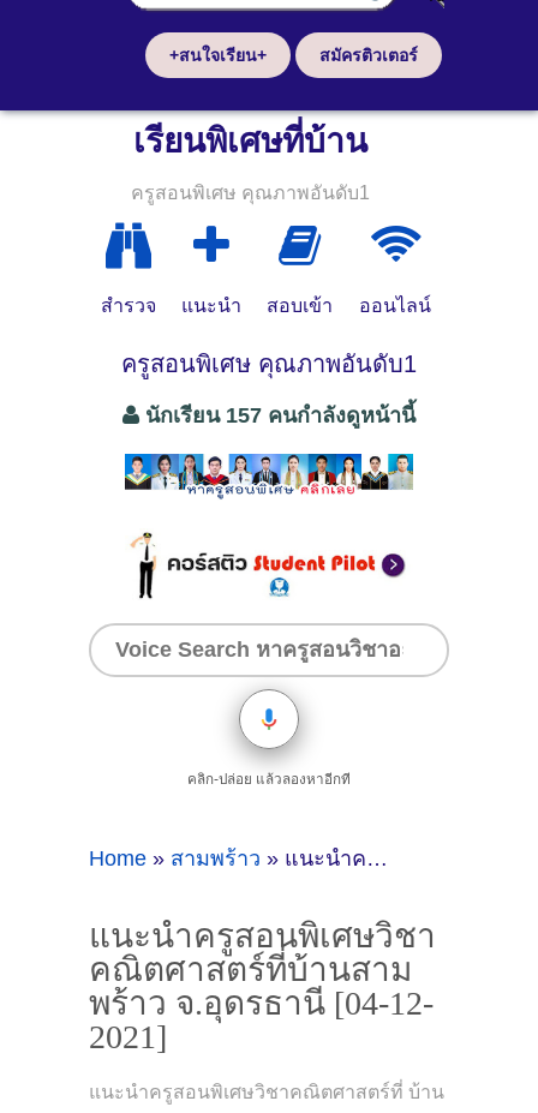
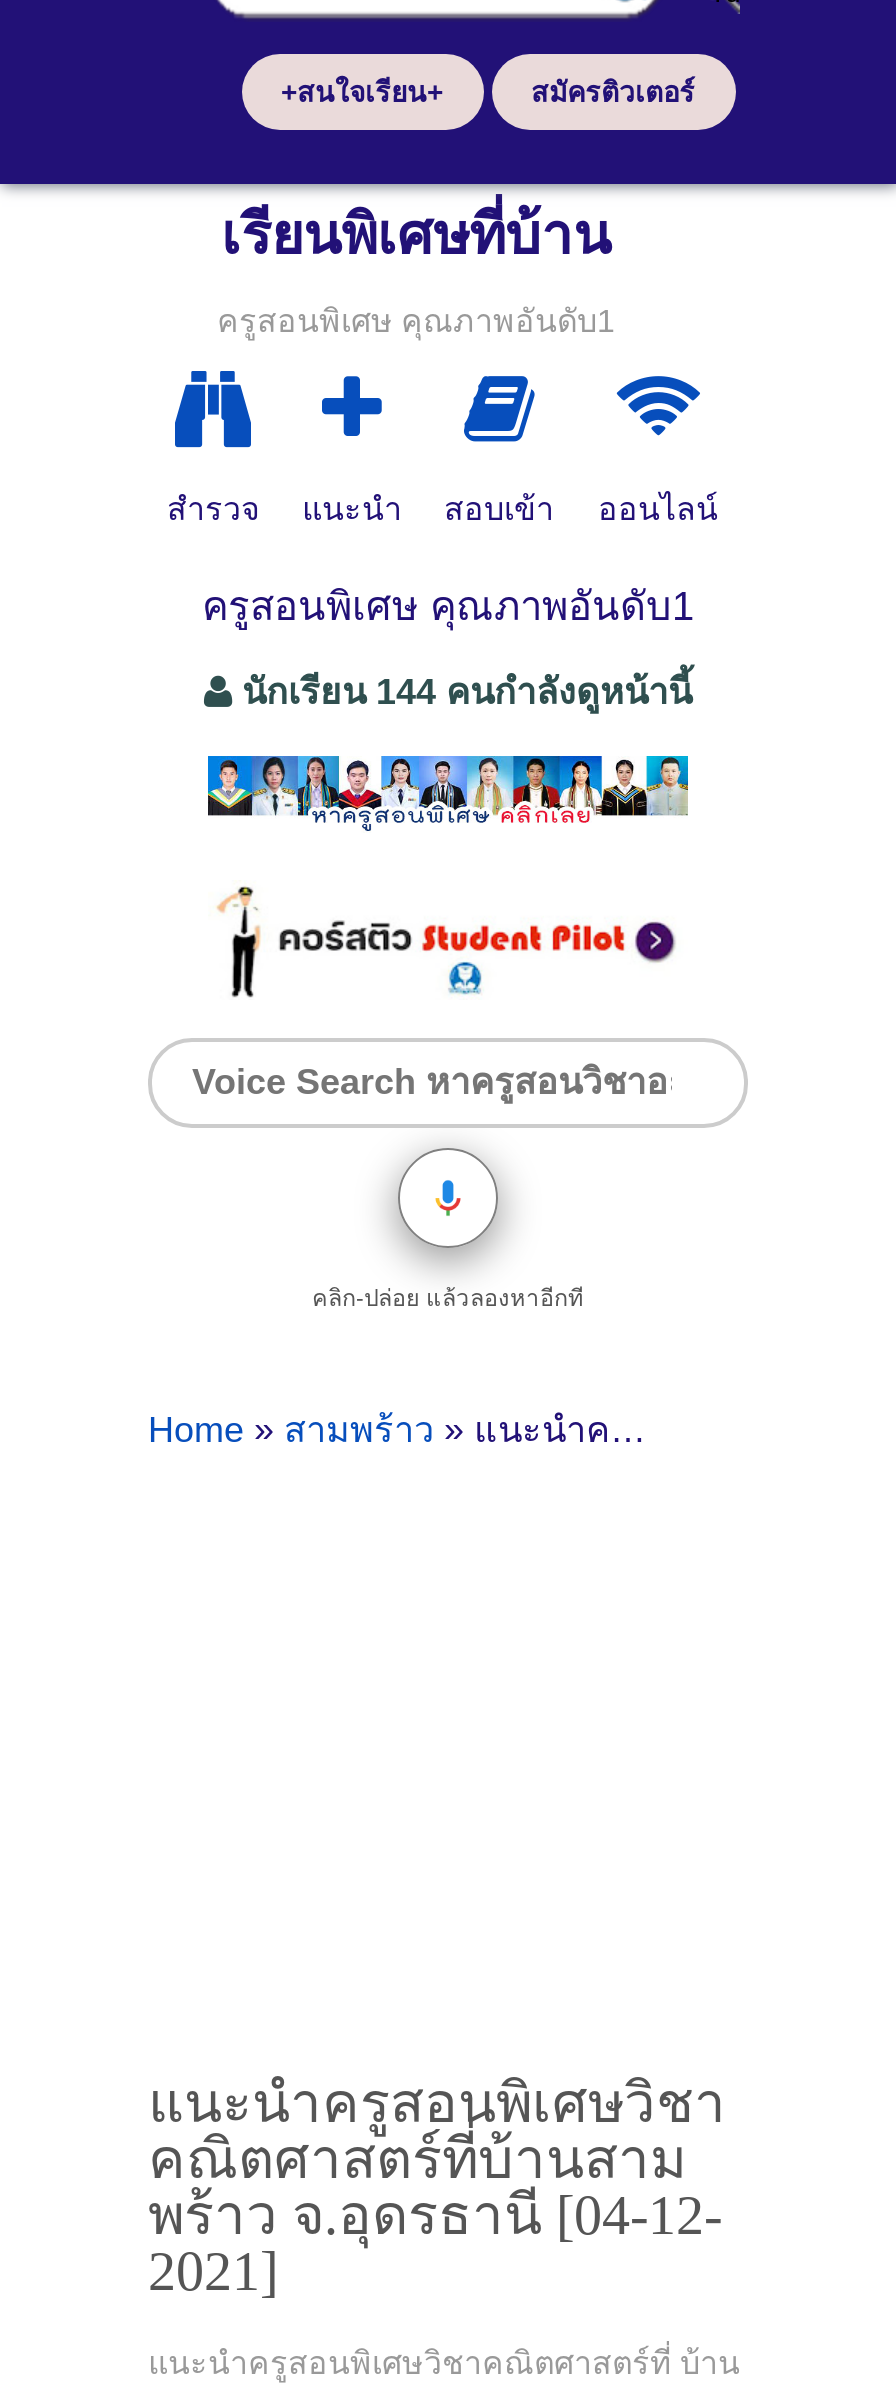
[139,403,416,427] นักเรียน 157 คนกำลังดูหน้านี้ -> [232,672,692,712] นักเรียน 144 คนกำลังดูหน้านี้

